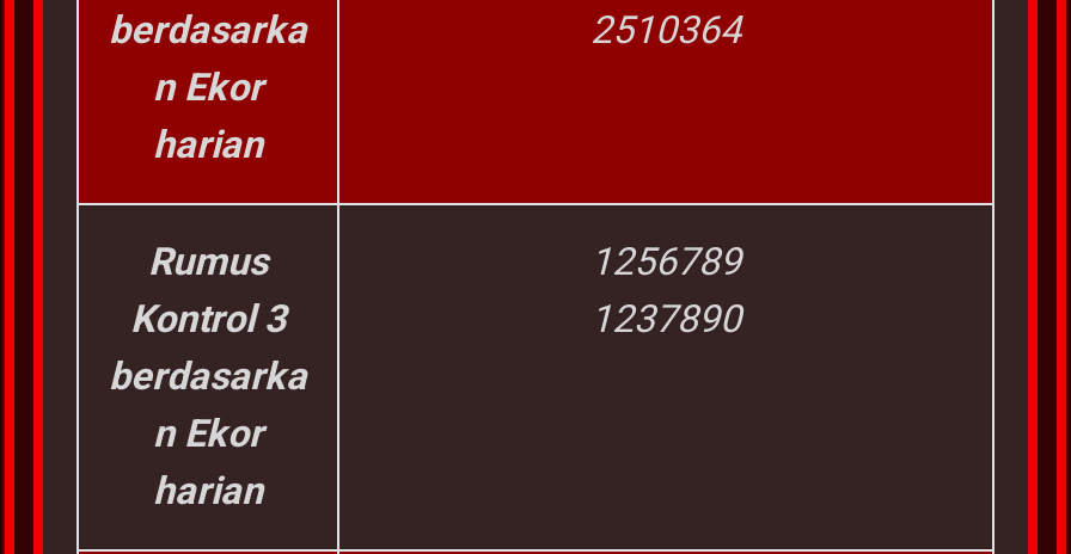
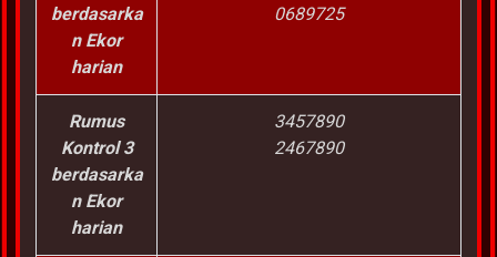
[590,7,741,53] 2510364 -> [274,3,344,24] 0689725
[590,239,741,284] 1256789 -> [274,111,344,132] 3457890
[590,296,741,341] 1237890 -> [274,137,344,158] 2467890

